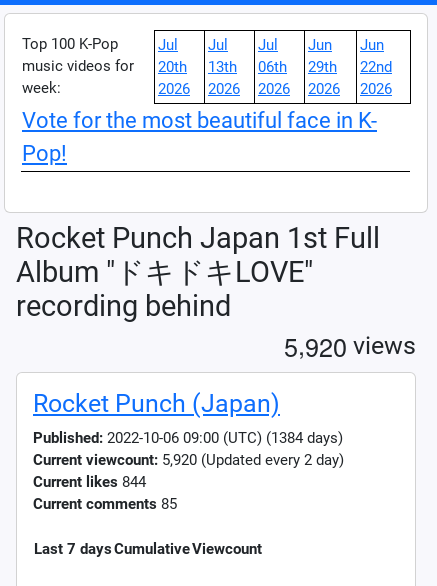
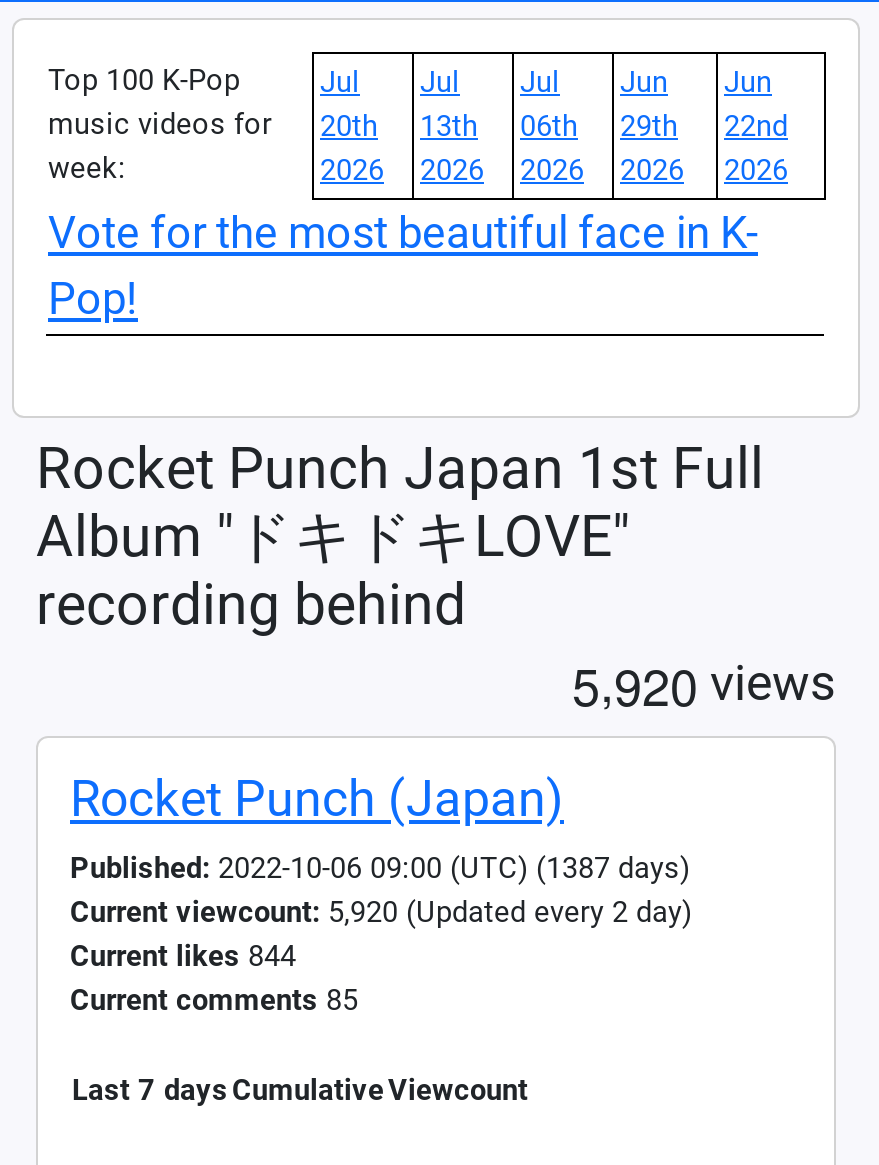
[33,429,343,447] Published: 2022-10-06 09:00 (UTC) (1384 days) -> [70,850,690,886] Published: 2022-10-06 09:00 (UTC) (1387 days)

